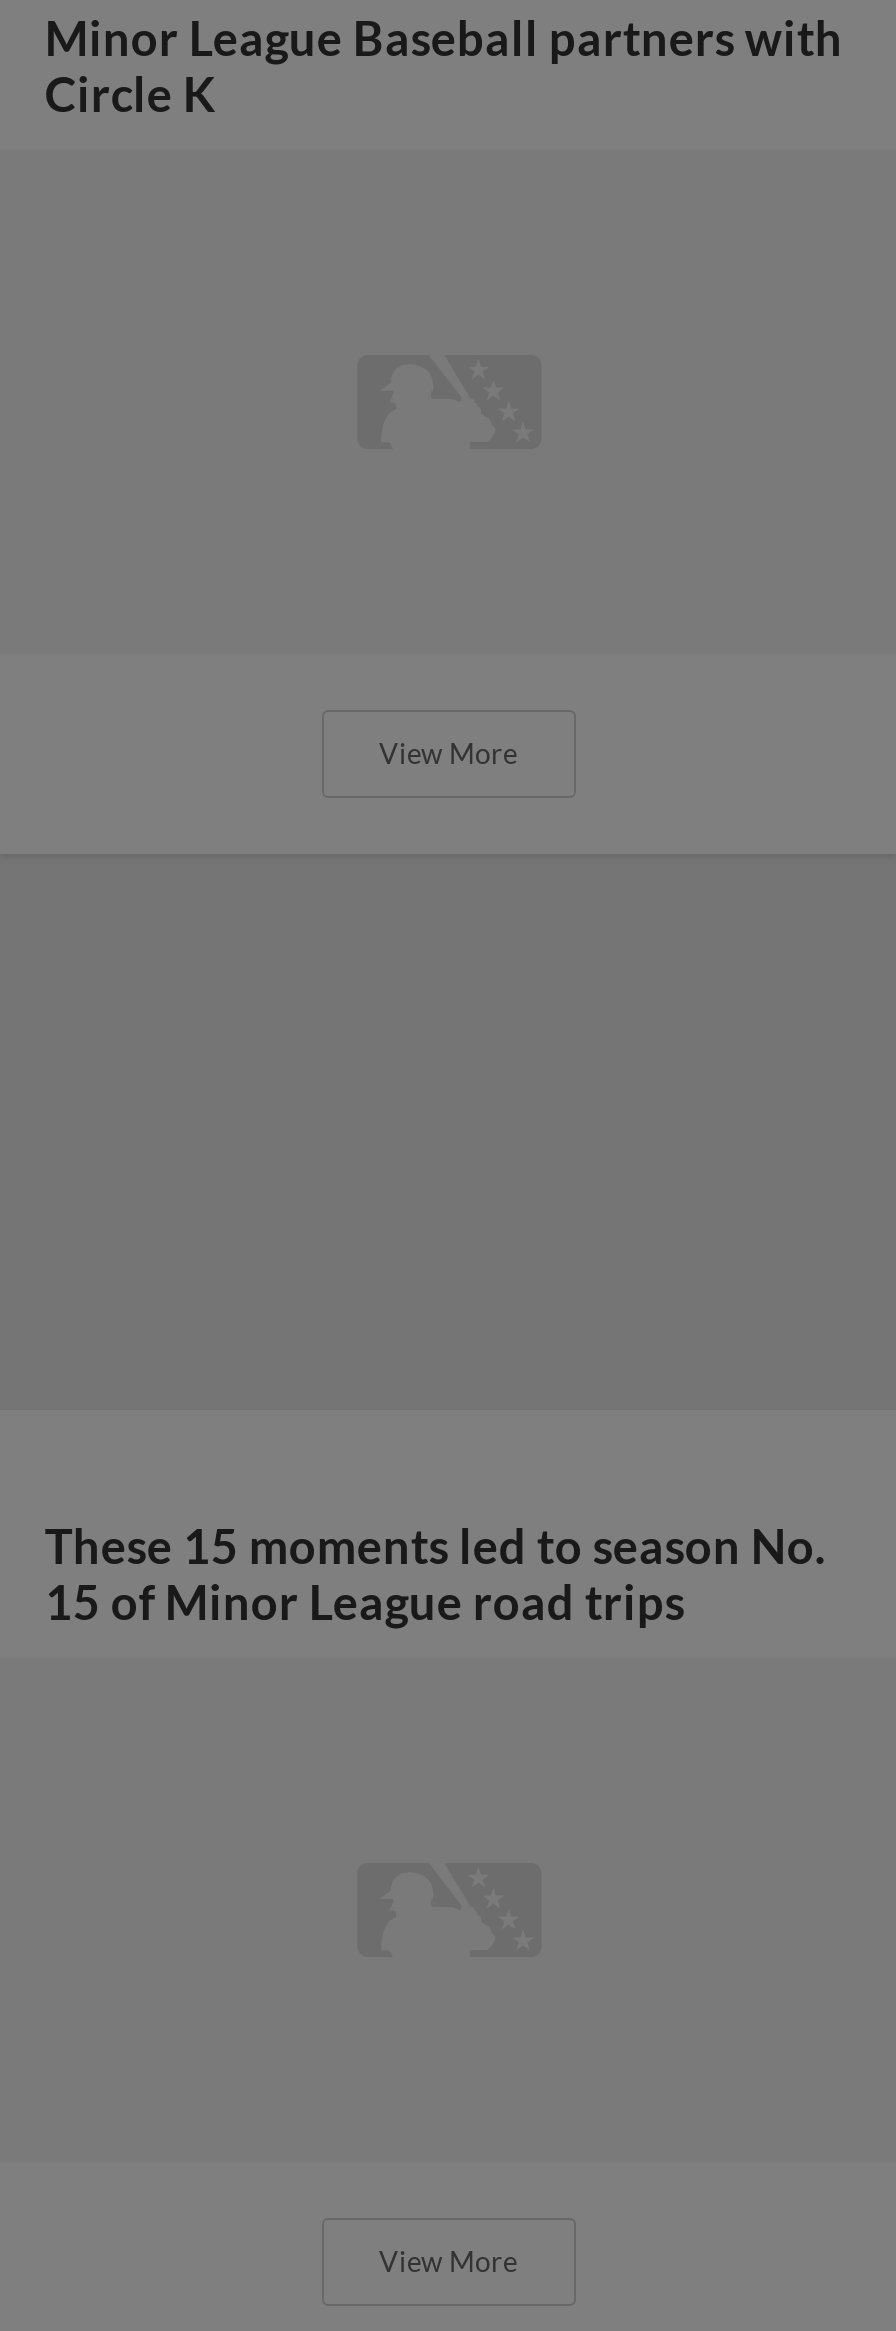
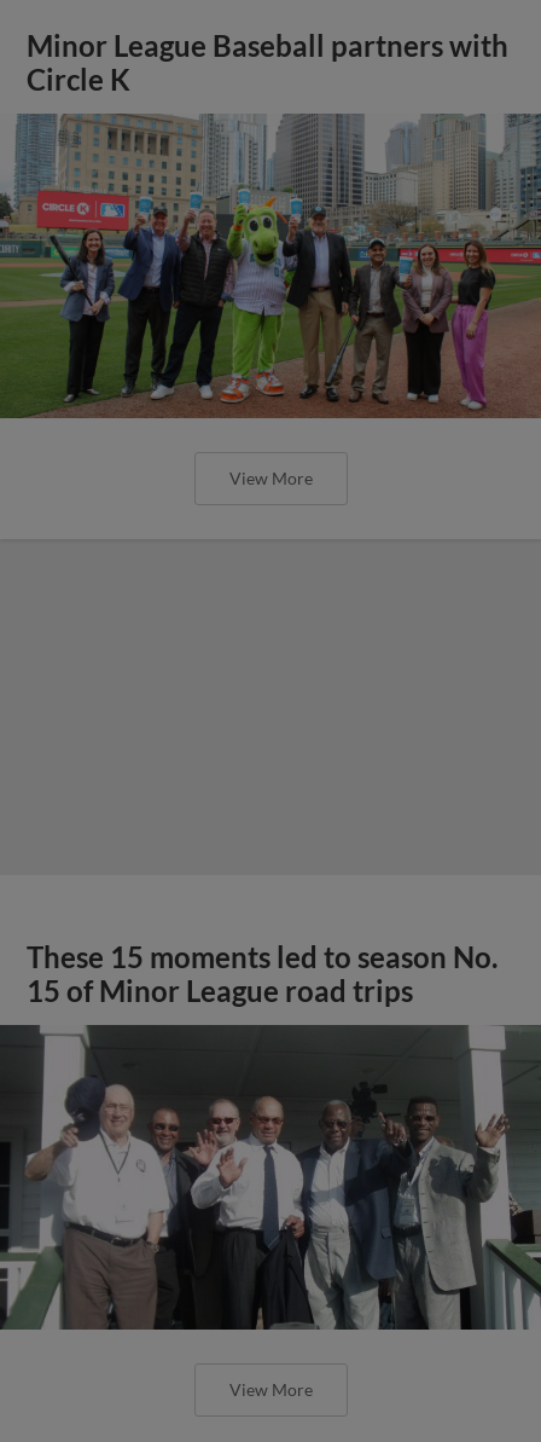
none -> [4,112,537,419] [image]
none -> [4,1024,537,1331] [image]

